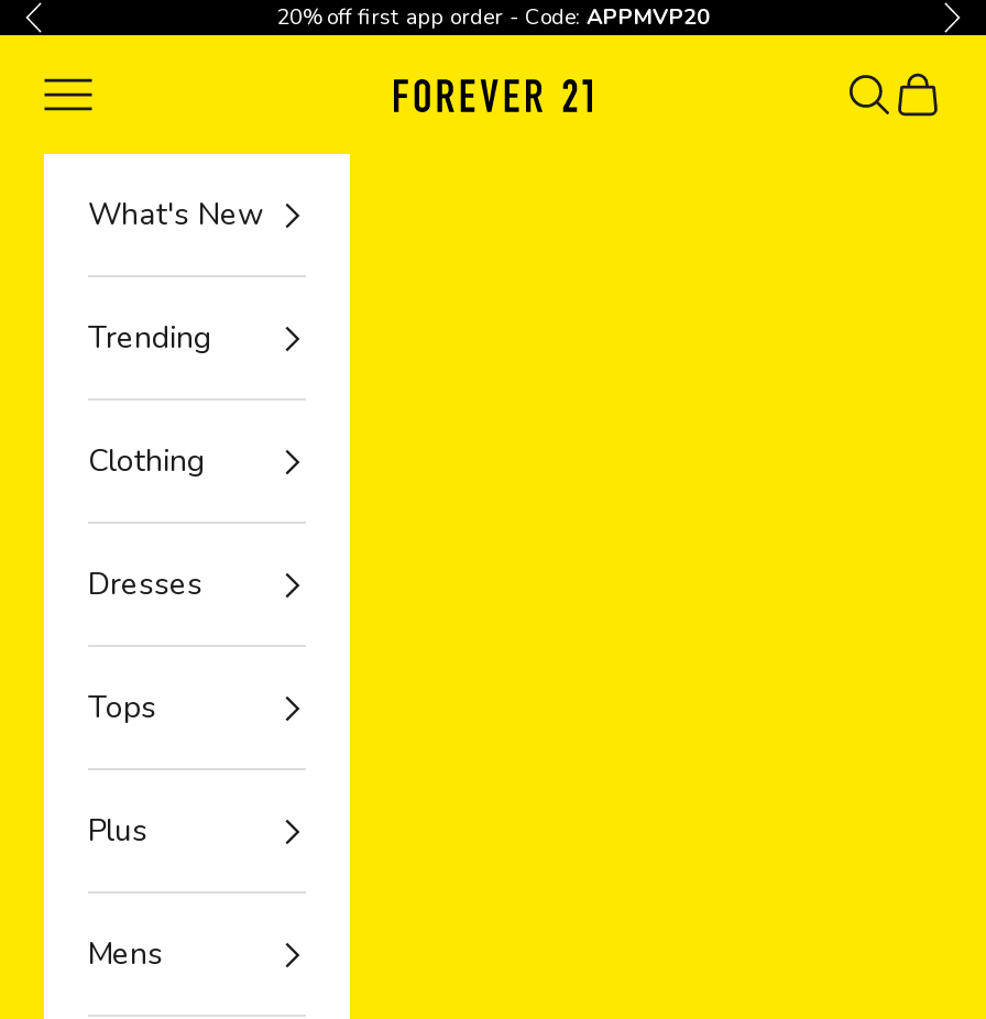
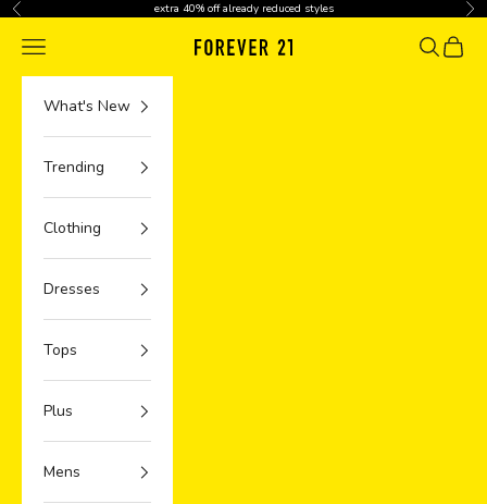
[276,2,710,33] 20% off first app order - Code: APPMVP20 -> [154,1,333,16] extra 40% off already reduced styles

